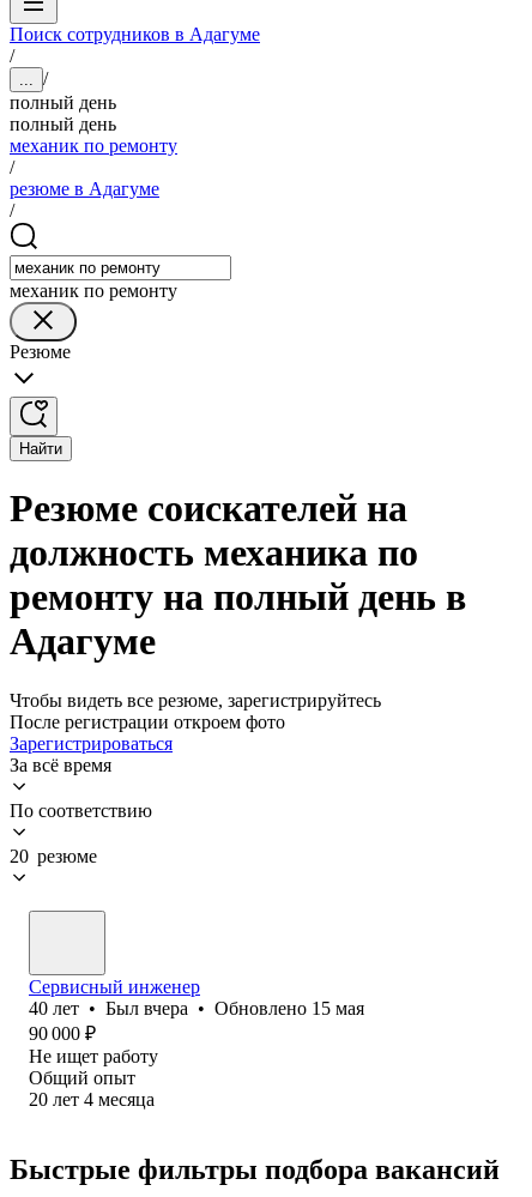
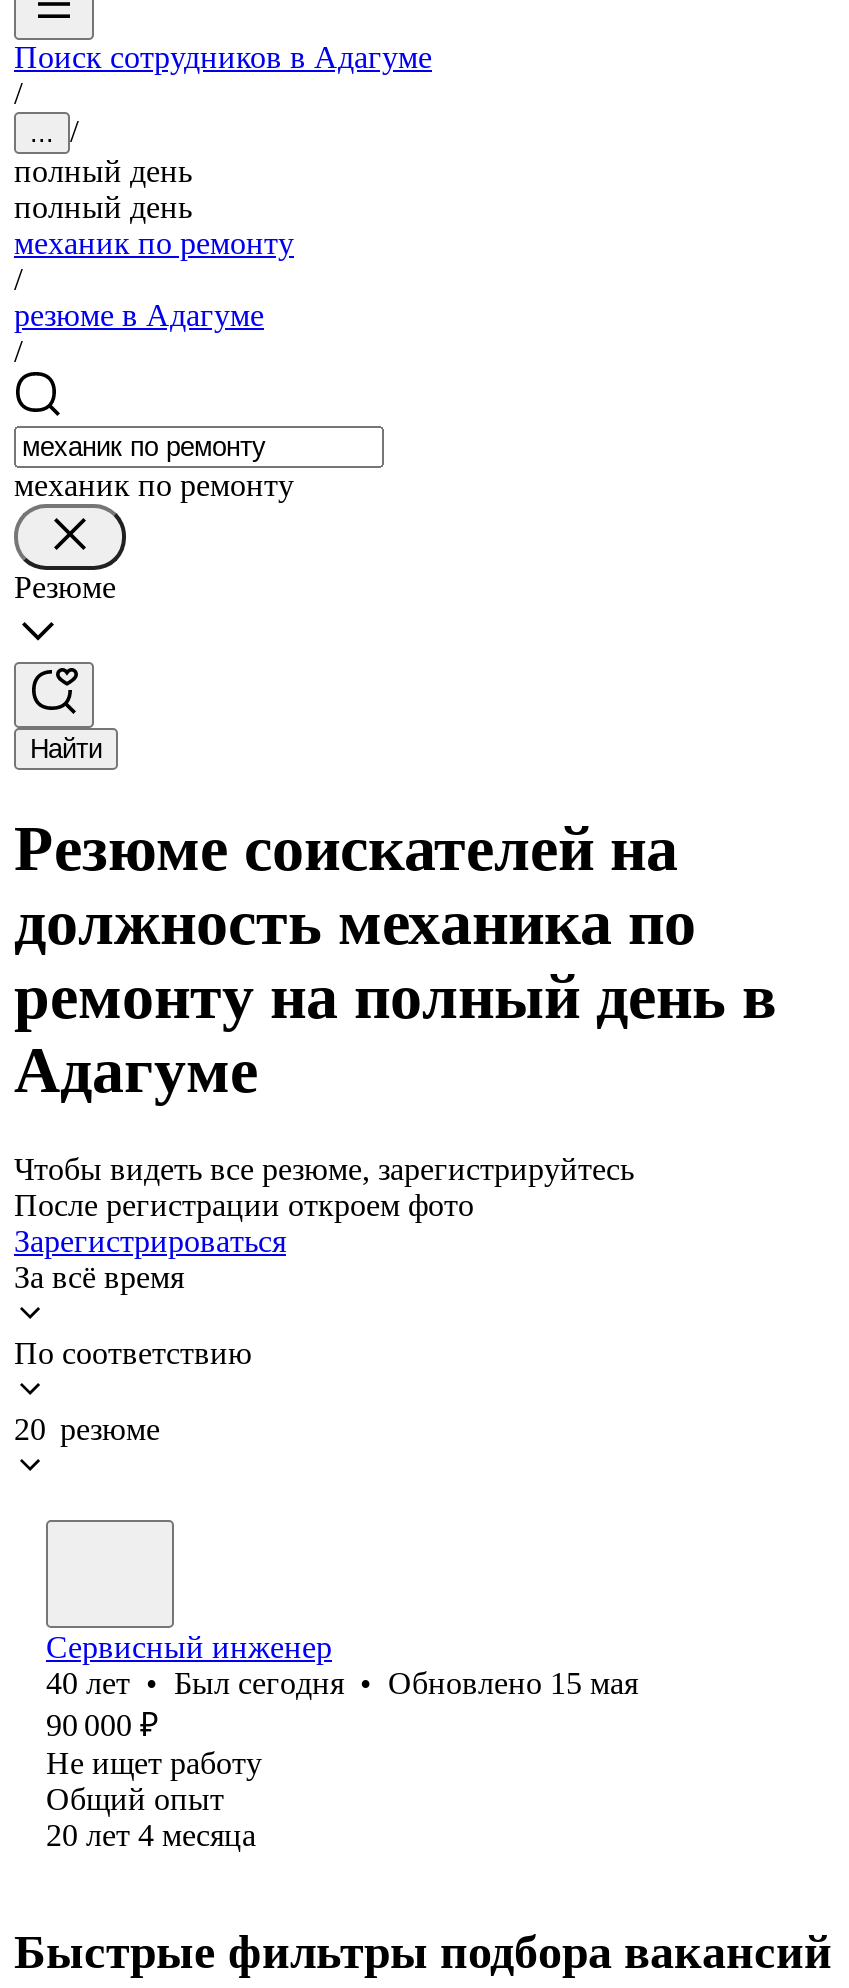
[29,998,364,1018] 40 лет • Был вчера • Обновлено 15 мая -> [46,1666,638,1700] 40 лет • Был сегодня • Обновлено 15 мая

